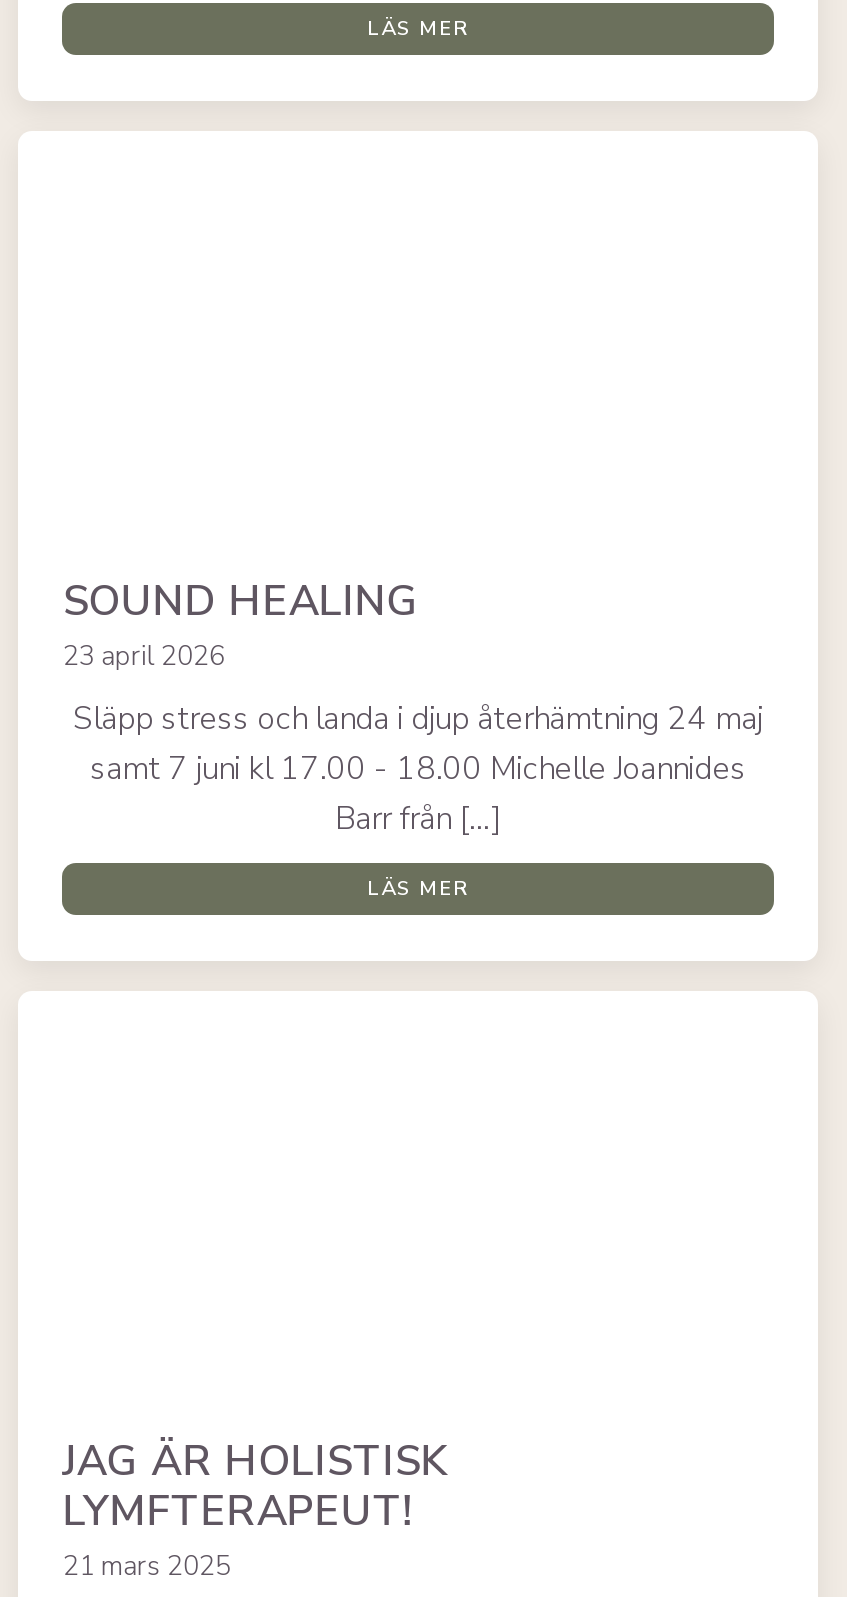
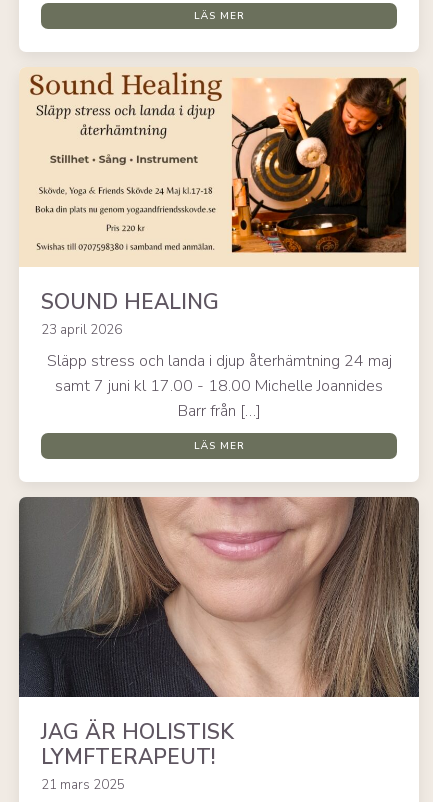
none -> [20,68,418,267] [image]
none -> [18,496,420,698] [image]

